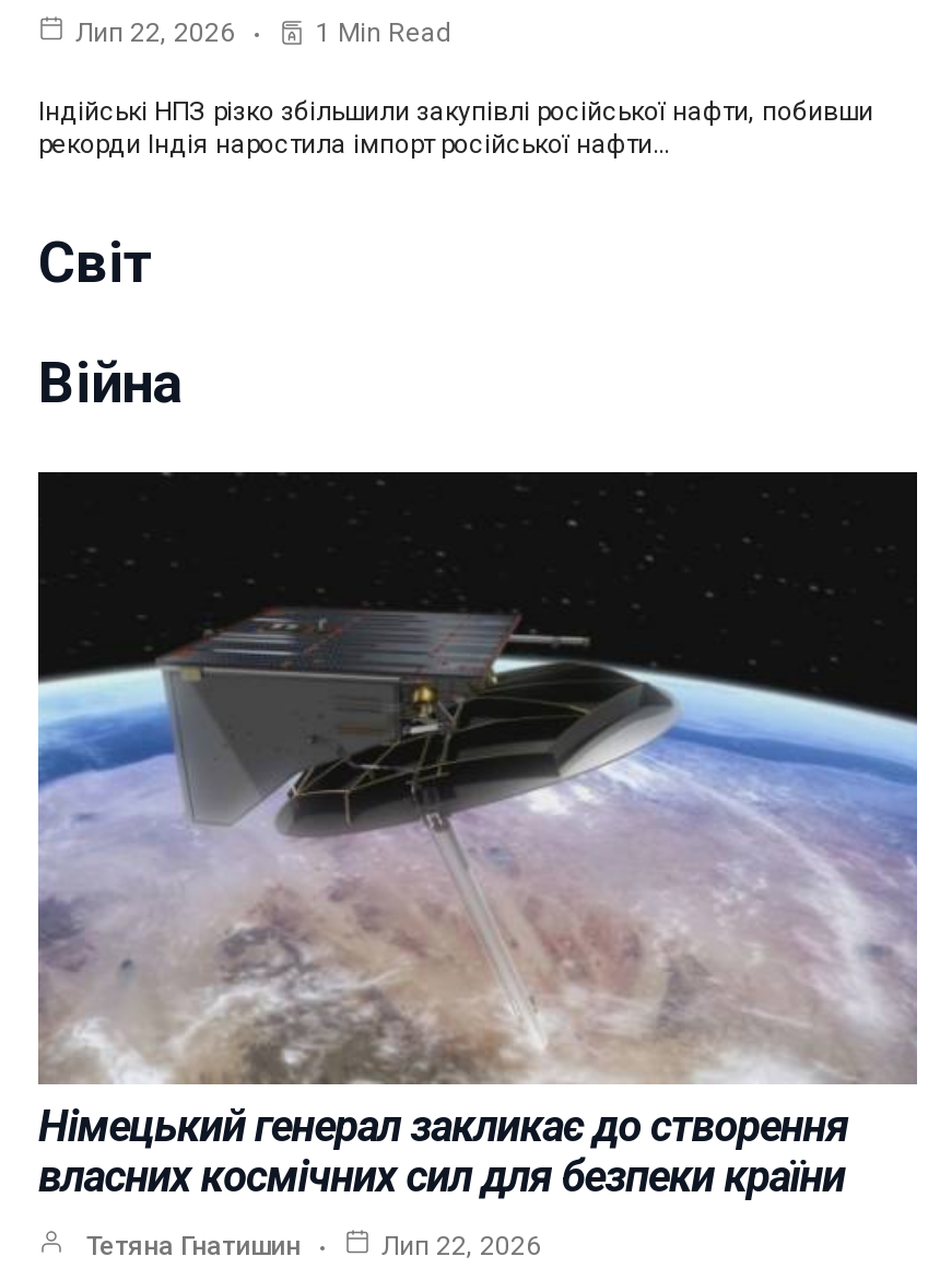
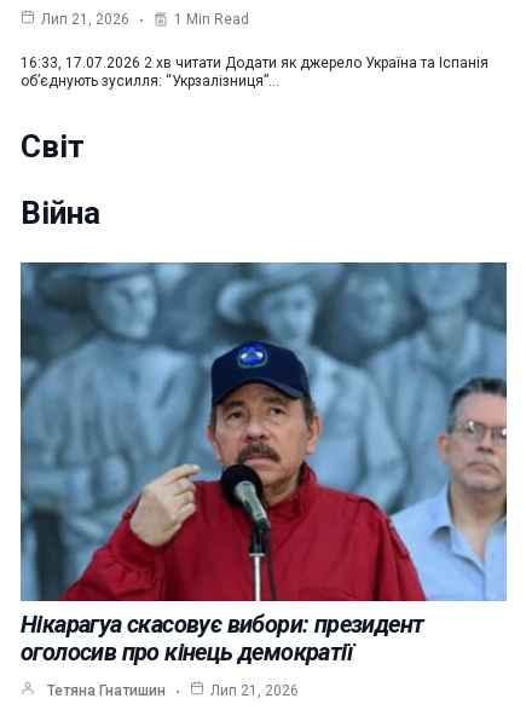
[75,18,235,48] Лип 22, 2026 -> [41,11,129,28] Лип 21, 2026
[38,96,873,160] Індійські НПЗ різко збільшили закупівлі російської нафти, побивши | рекорди Індія наростила імпорт російської нафти… -> [21,55,489,90] 16:33, 17.07.2026 2 хв читати Додати як джерело Україна та Іспанія | об’єднують зусилля: “Укрзалізниця”…
[36,470,919,1203] [image] | Німецький генерал закликає до створення | власних космічних сил для безпеки країни -> [19,261,508,667] [image] | Нікарагуа скасовує вибори: президент | оголосив про кінець демократії
[381,1231,541,1262] Лип 22, 2026 -> [210,682,299,699] Лип 21, 2026

